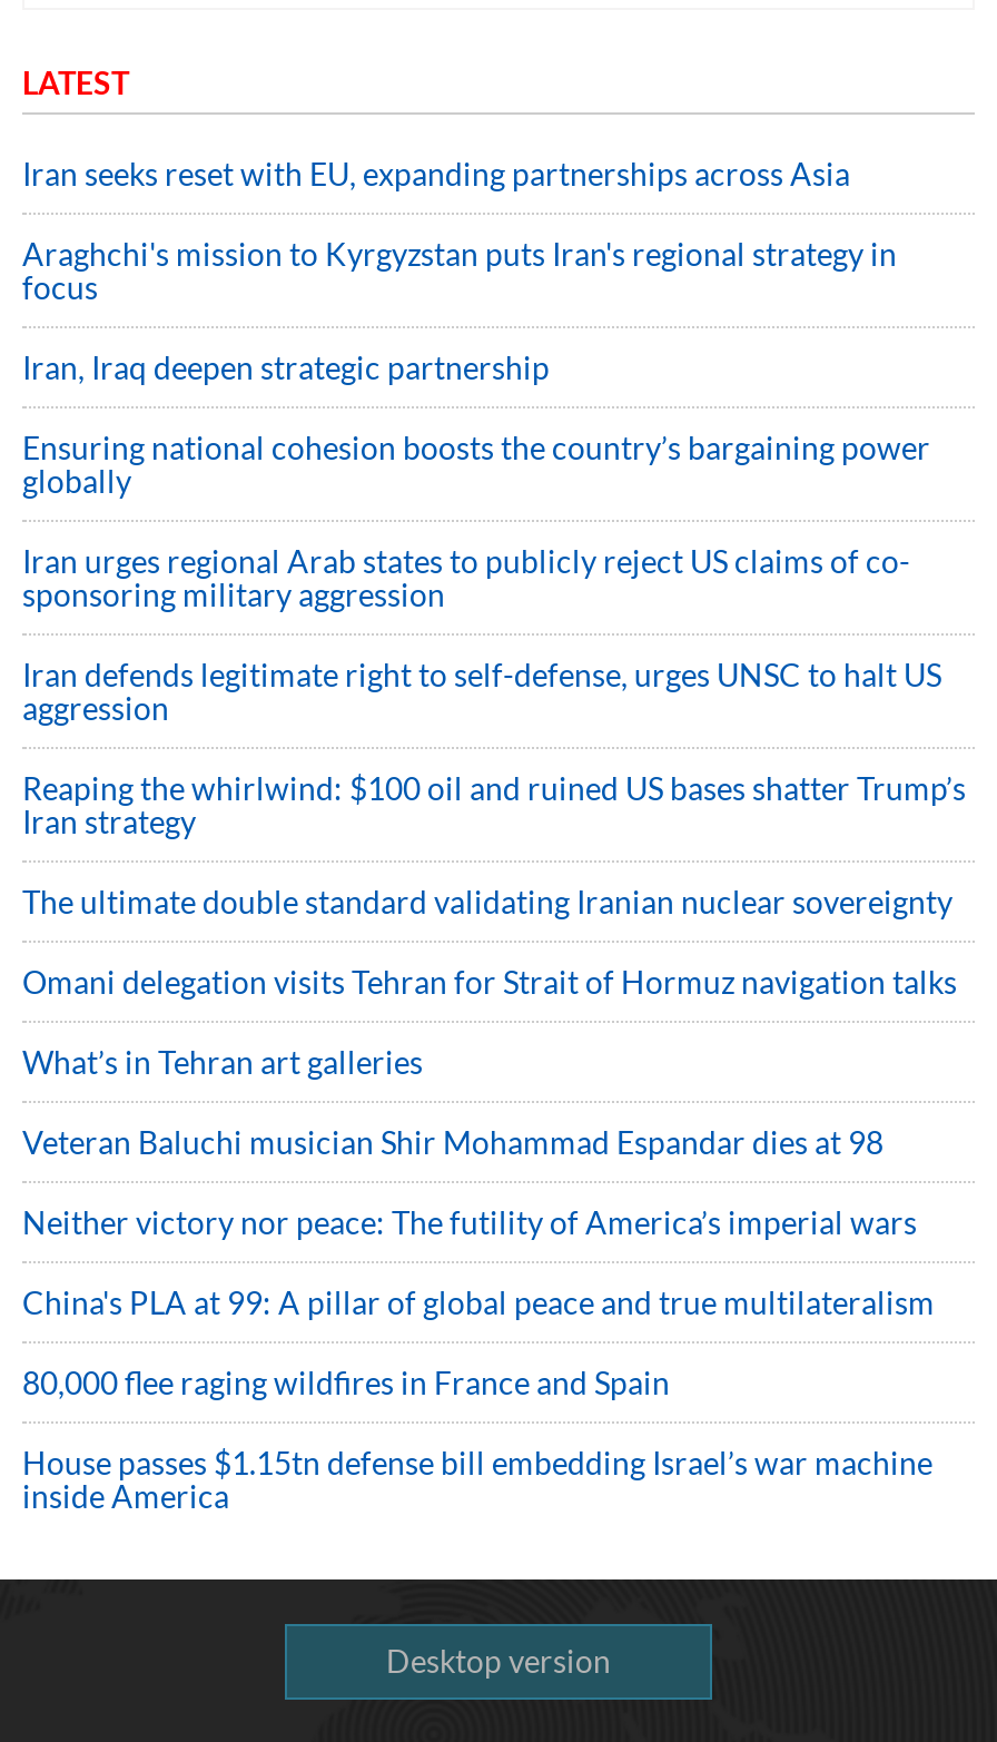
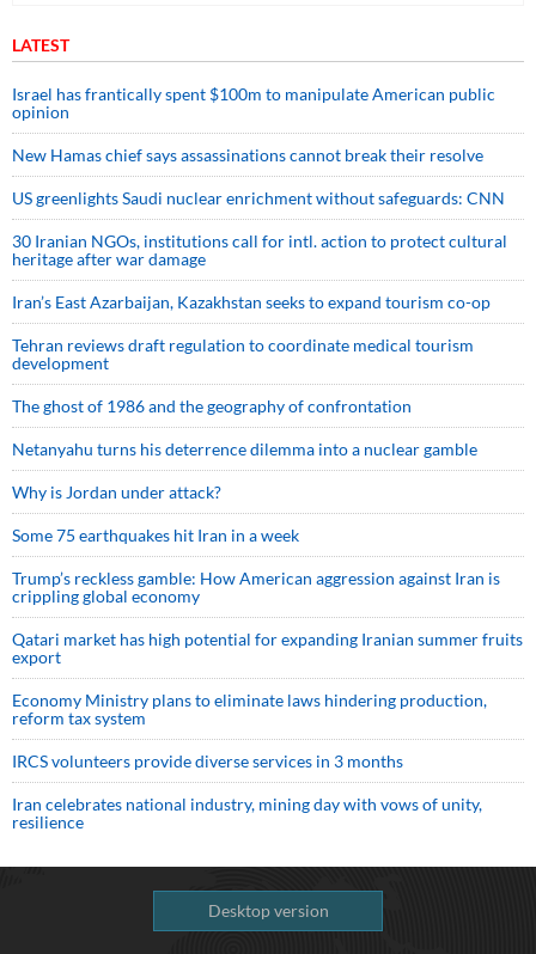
[22,155,850,193] Iran seeks reset with EU, expanding partnerships across Asia -> [12,84,495,122] Israel has frantically spent $100m to manipulate American public | opinion
[22,236,897,307] Araghchi's mission to Kyrgyzstan puts Iran's regional strategy in | focus -> [12,145,483,165] New Hamas chief says assassinations cannot break their resolve
[22,349,556,387] Iran, Iraq deepen strategic partnership -> [12,188,505,208] US greenlights Saudi nuclear enrichment without safeguards: CNN
[22,429,930,500] Ensuring national cohesion boosts the country’s bargaining power | globally -> [12,231,507,269] 30 Iranian NGOs, institutions call for intl. action to protect cultural | heritage after war damage
[22,543,910,614] Iran urges regional Arab states to publicly reject US claims of co- | sponsoring military aggression -> [12,292,491,312] Iran’s East Azarbaijan, Kazakhstan seeks to expand tourism co-op
[22,656,941,728] Iran defends legitimate right to self-defense, urges UNSC to halt US | aggression -> [12,335,474,373] Tehran reviews draft regulation to coordinate medical tourism | development
[22,770,966,841] Reaping the whirlwind: $100 oil and ruined US bases shatter Trump’s | Iran strategy -> [12,396,412,416] The ghost of 1986 and the geography of confrontation
[22,883,952,921] The ultimate double standard validating Iranian nuclear sovereignty -> [12,439,477,459] Netanyahu turns his deterrence dilemma into a nuclear gamble
[22,963,957,1001] Omani delegation visits Tehran for Strait of Hormuz navigation talks -> [12,482,221,502] Why is Jordan under attack?
[22,1044,423,1081] What’s in Tehran art galleries -> [12,525,299,546] Some 75 earthquakes hit Iran in a week
[22,1124,884,1162] Veteran Baluchi musician Shir Mohammad Espandar dies at 98 -> [12,568,500,606] Trump’s reckless gamble: How American aggression against Iran is | crippling global economy
[22,1204,917,1242] Neither victory nor peace: The futility of America’s imperial wars -> [12,629,523,667] Qatari market has high potential for expanding Iranian summer fruits | export
[22,1284,935,1322] China's PLA at 99: A pillar of global peace and true multilateralism -> [12,690,487,728] Economy Ministry plans to eliminate laws hindering production, | reform tax system
[22,1364,670,1402] 80,000 flee raging wildfires in France and Spain -> [12,751,403,771] IRCS volunteers provide diverse services in 3 months
[22,1444,932,1516] House passes $1.15tn defense bill embedding Israel’s war machine | inside America -> [12,794,482,832] Iran celebrates national industry, mining day with vows of unity, | resilience

